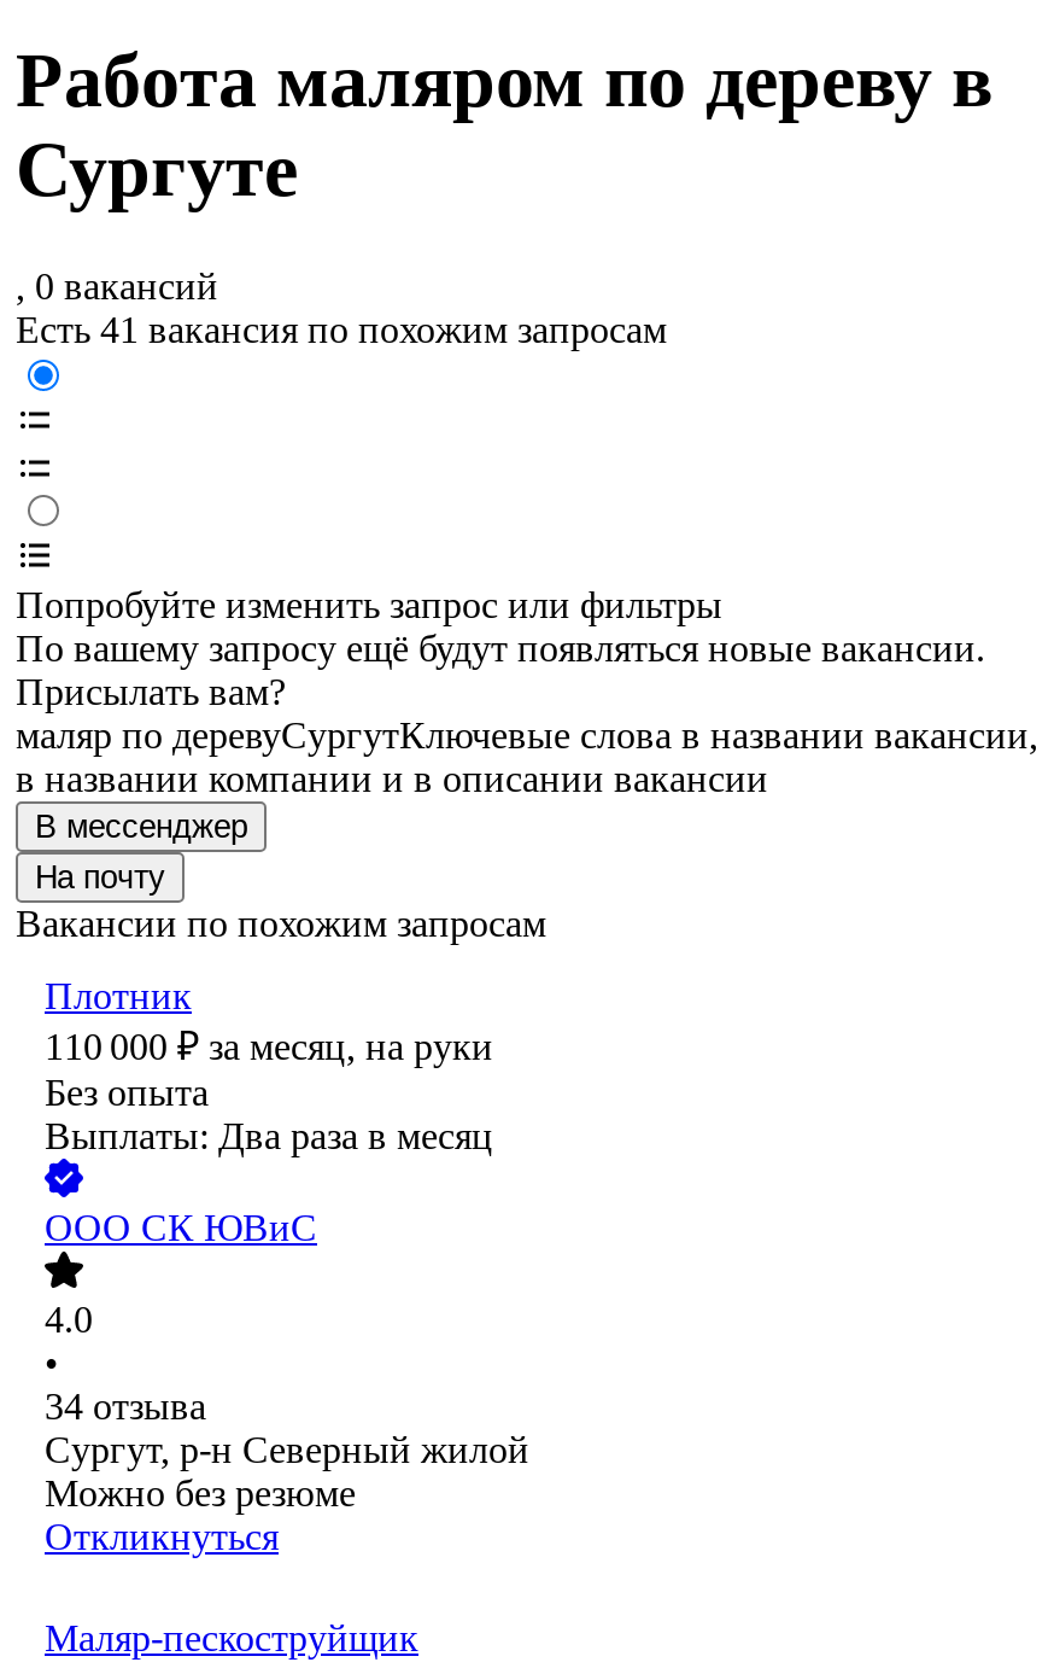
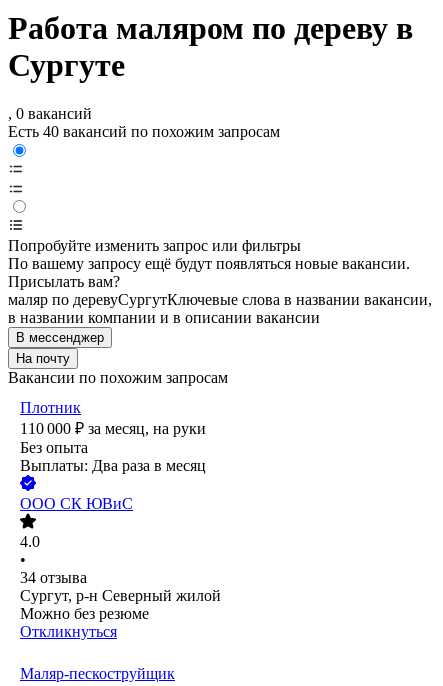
[16,310,667,351] Есть 41 вакансия по похожим запросам -> [8,123,280,140] Есть 40 вакансий по похожим запросам

